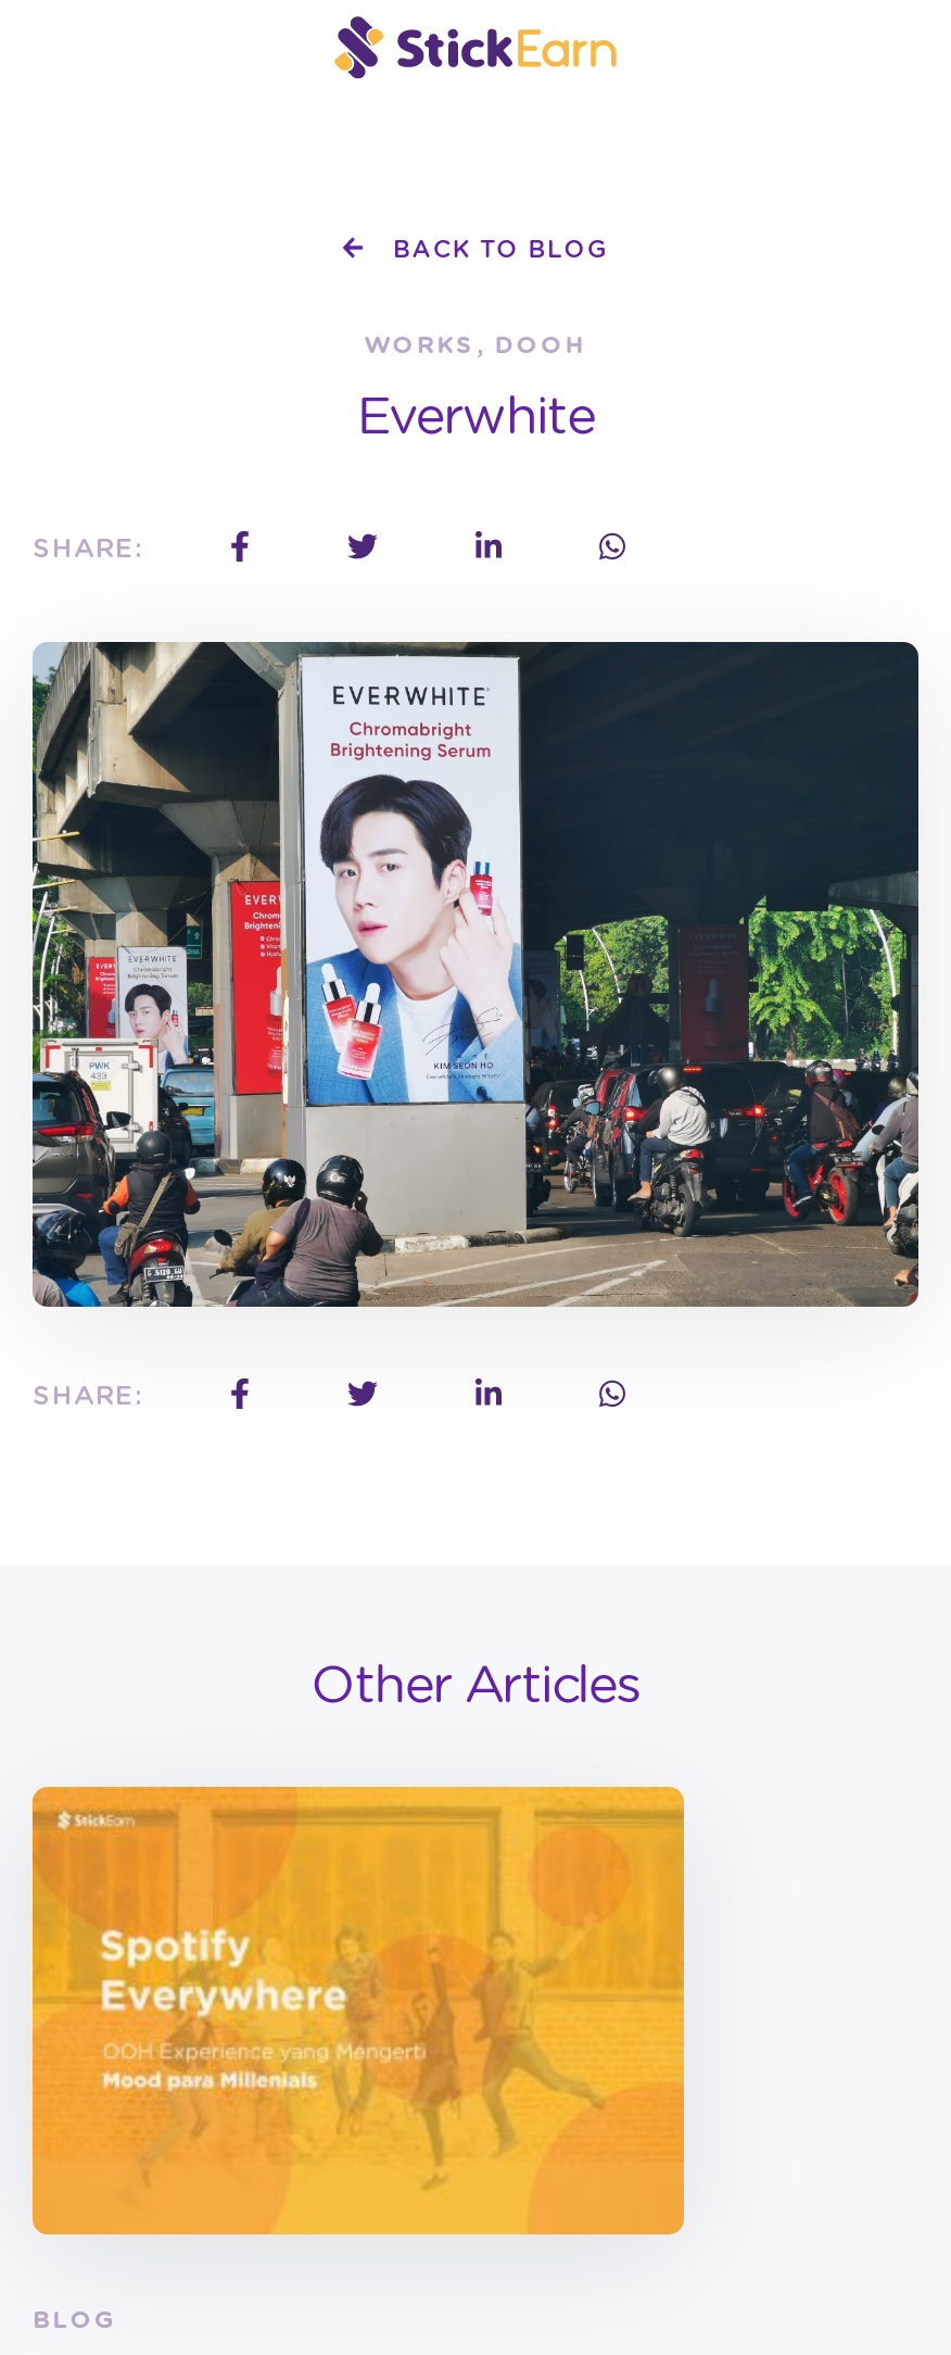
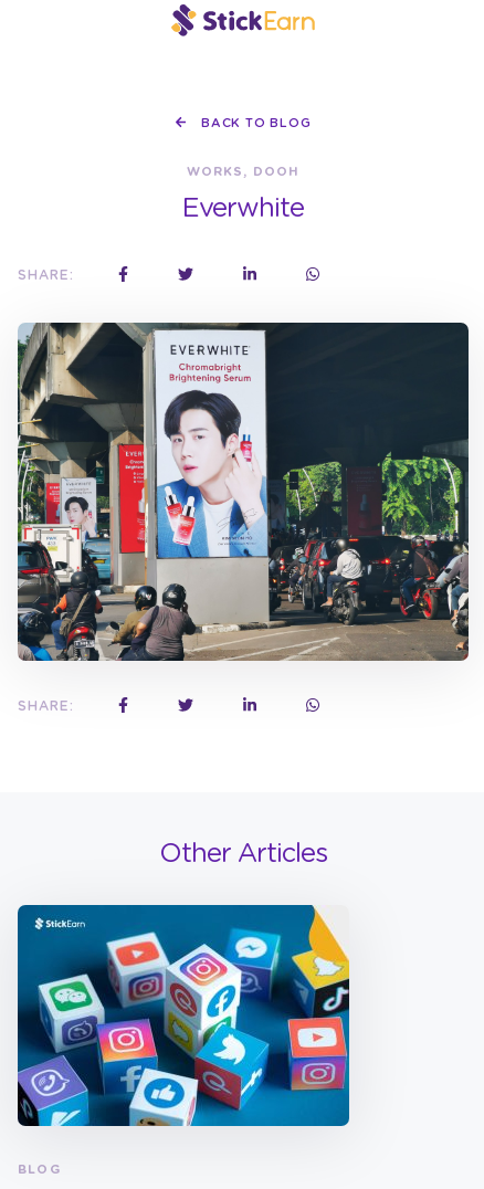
[30,1785,686,2237] [image] -> [17,904,350,1127] [image]

